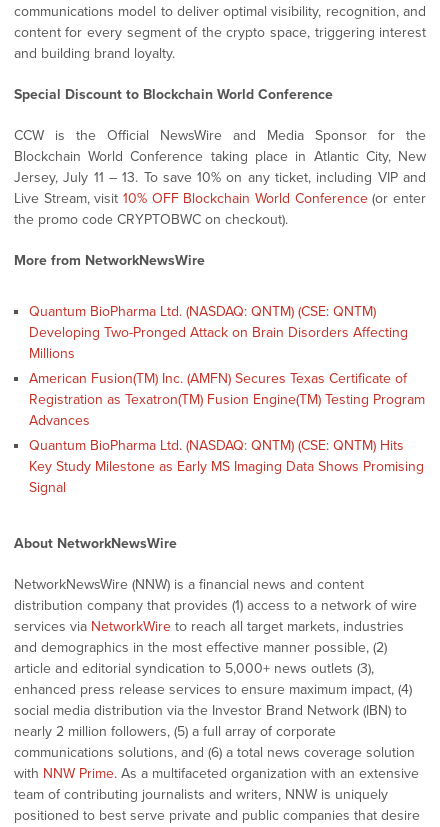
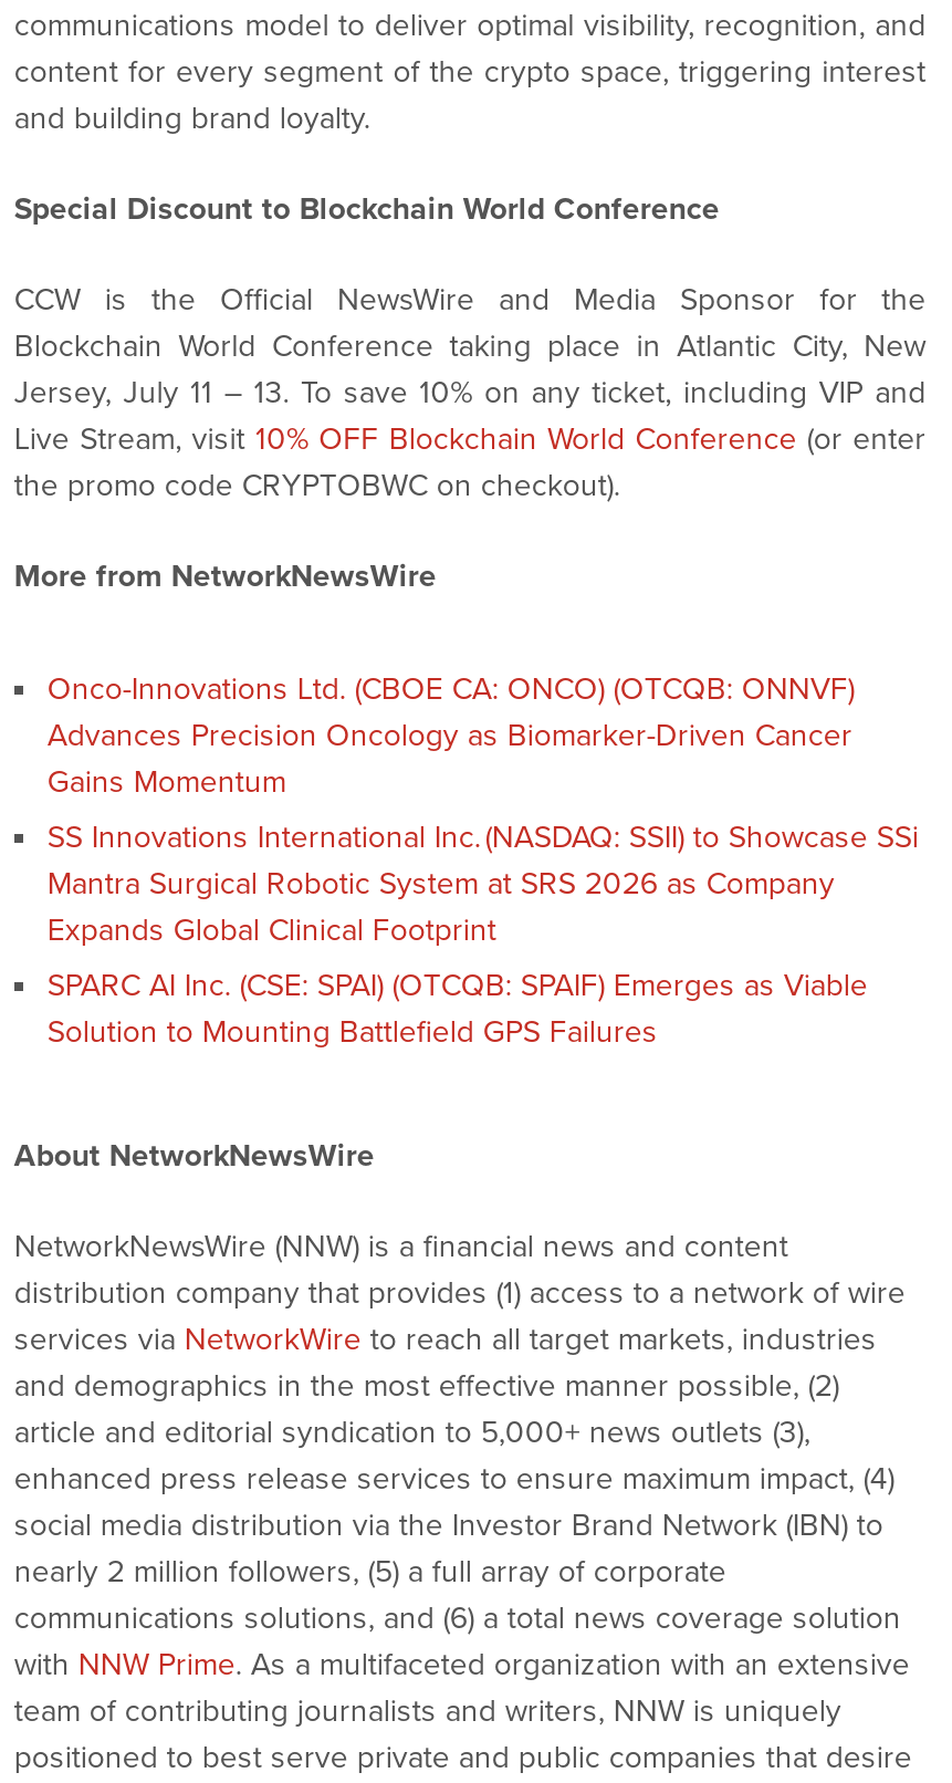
[29,303,408,362] Quantum BioPharma Ltd. (NASDAQ: QNTM) (CSE: QNTM) | Developing Two-Pronged Attack on Brain Disorders Affecting | Millions -> [47,671,854,801] Onco-Innovations Ltd. (CBOE CA: ONCO) (OTCQB: ONNVF) | Advances Precision Oncology as Biomarker-Driven Cancer | Gains Momentum
[29,370,425,429] American Fusion(TM) Inc. (AMFN) Secures Texas Certificate of | Registration as Texatron(TM) Fusion Engine(TM) Testing Program | Advances -> [47,819,919,949] SS Innovations International Inc. (NASDAQ: SSII) to Showcase SSi | Mantra Surgical Robotic System at SRS 2026 as Company | Expands Global Clinical Footprint
[29,437,424,496] Quantum BioPharma Ltd. (NASDAQ: QNTM) (CSE: QNTM) Hits | Key Study Milestone as Early MS Imaging Data Shows Promising | Signal -> [47,967,868,1051] SPARC AI Inc. (CSE: SPAI) (OTCQB: SPAIF) Emerges as Viable | Solution to Mounting Battlefield GPS Failures

